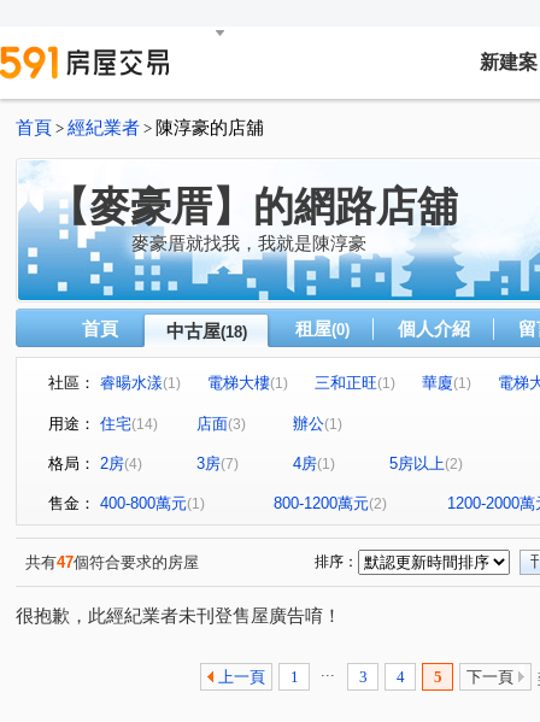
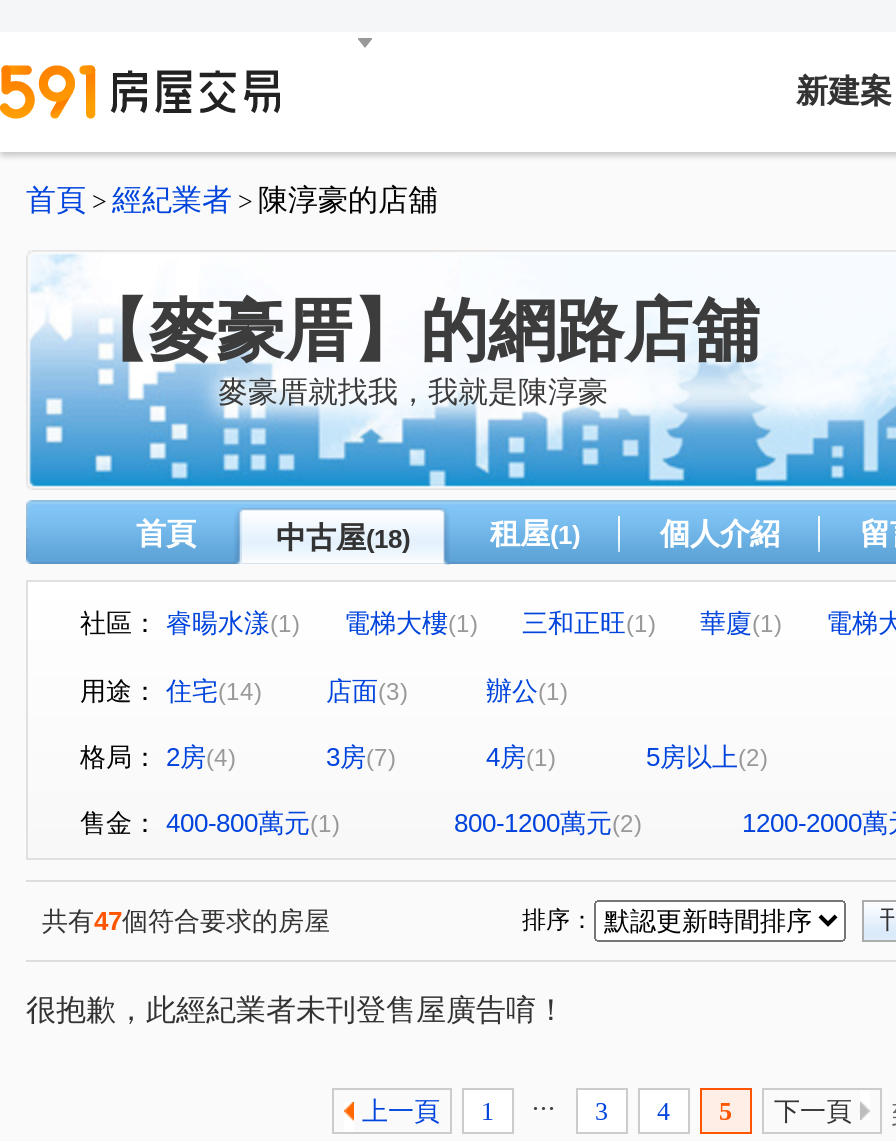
[295,318,350,339] 租屋(0) -> [490,516,580,550] 租屋(1)

